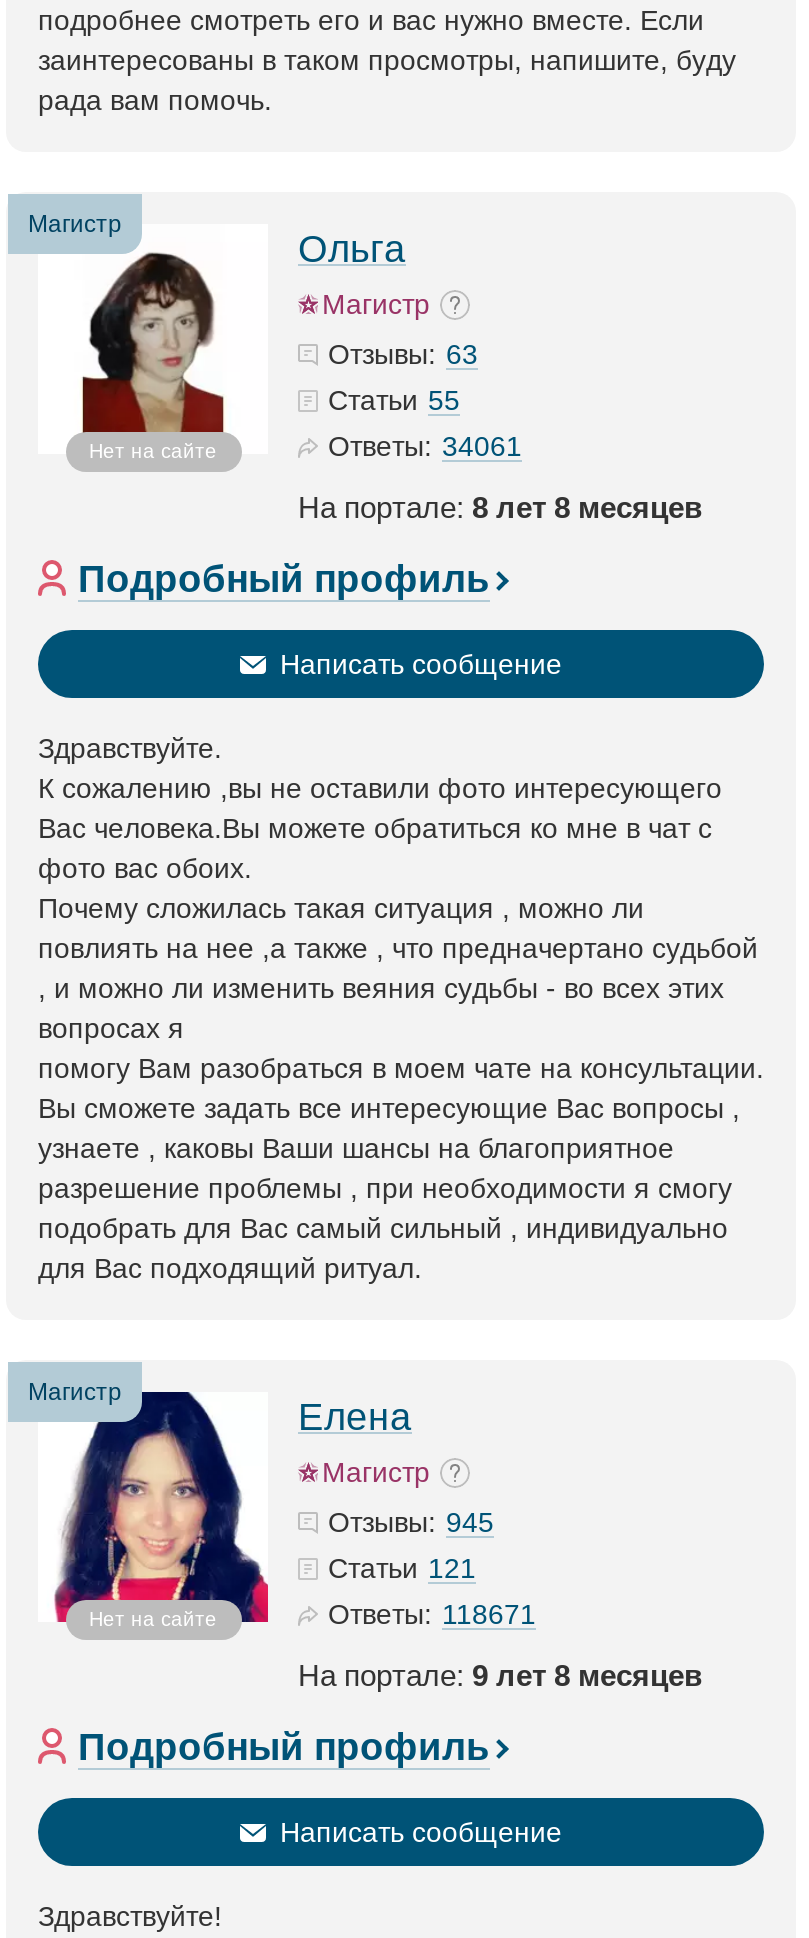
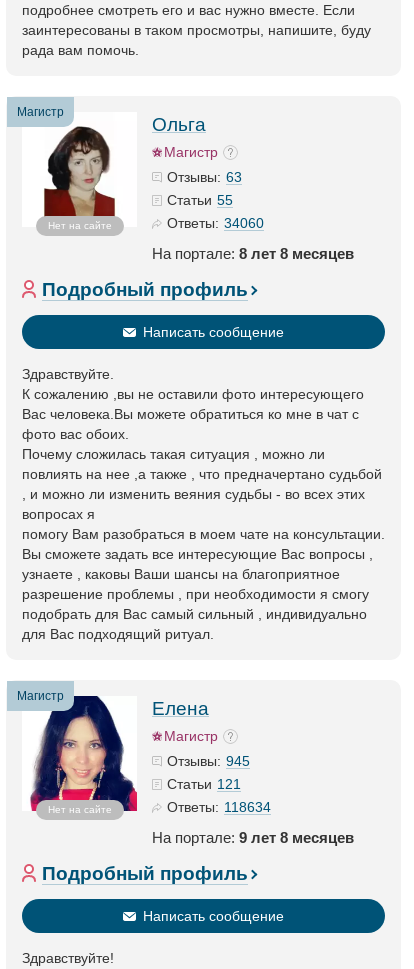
[328,429,522,462] Ответы: 34061 -> [167,214,264,231] Ответы: 34060
[328,1597,536,1630] Ответы: 118671 -> [167,798,271,815] Ответы: 118634

